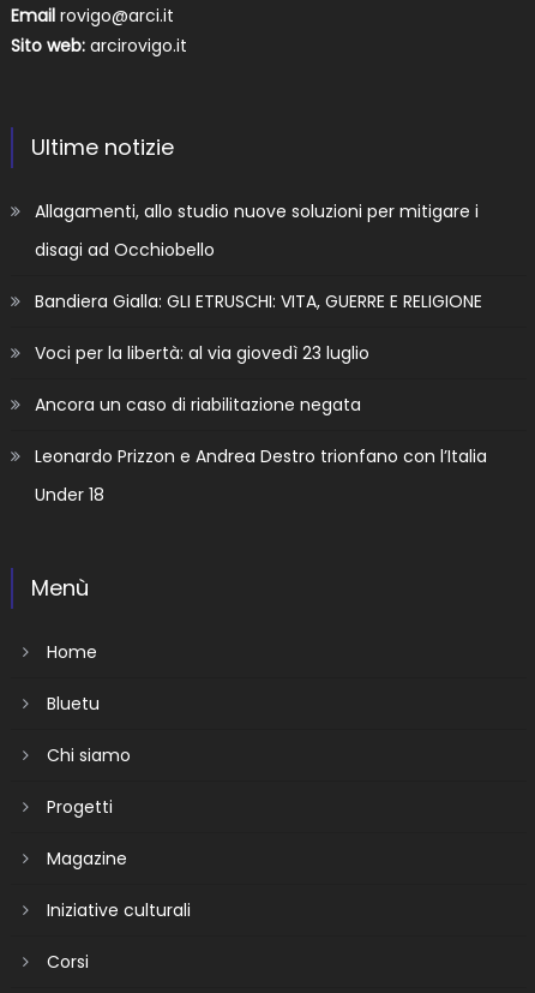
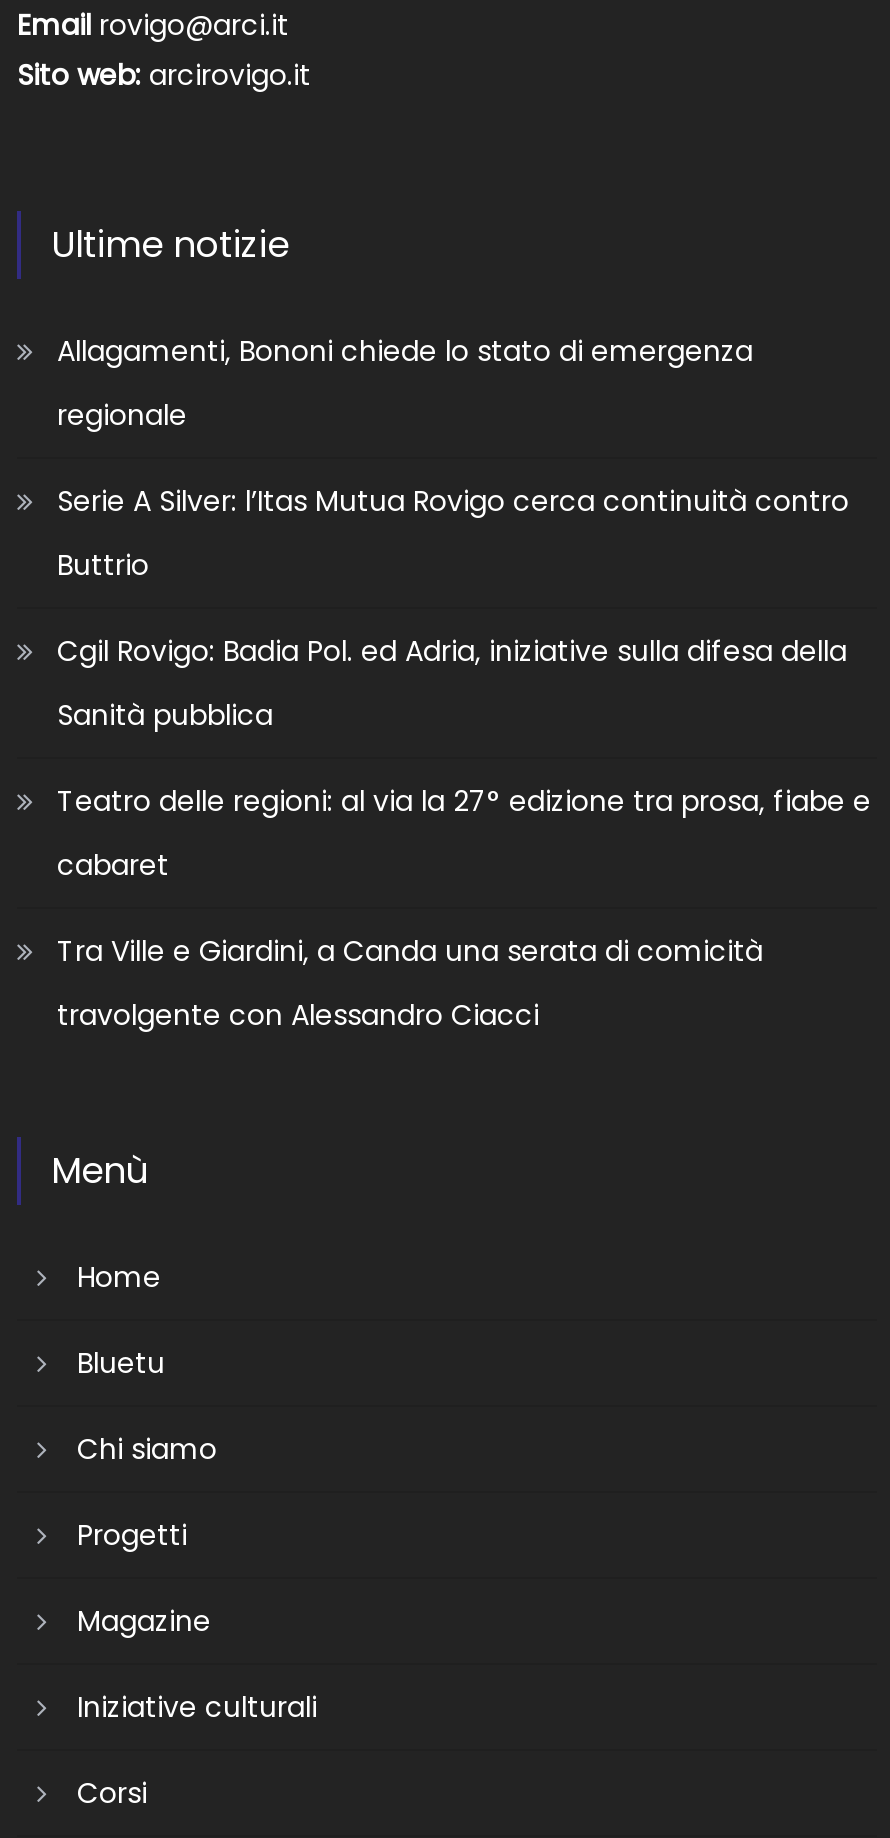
[35,199,487,507] Allagamenti, allo studio nuove soluzioni per mitigare i | disagi ad Occhiobello | Bandiera Gialla: GLI ETRUSCHI: VITA, GUERRE E RELIGIONE | Voci per la libertà: al via giovedì 23 luglio | Ancora un caso di riabilitazione negata | Leonardo Prizzon e Andrea Destro trionfano con l’Italia | Under 18 -> [57,332,871,1036] Allagamenti, Bononi chiede lo stato di emergenza | regionale | Serie A Silver: l’Itas Mutua Rovigo cerca continuità contro | Buttrio | Cgil Rovigo: Badia Pol. ed Adria, iniziative sulla difesa della | Sanità pubblica | Teatro delle regioni: al via la 27° edizione tra prosa, fiabe e | cabaret | Tra Ville e Giardini, a Canda una serata di comicità | travolgente con Alessandro Ciacci

